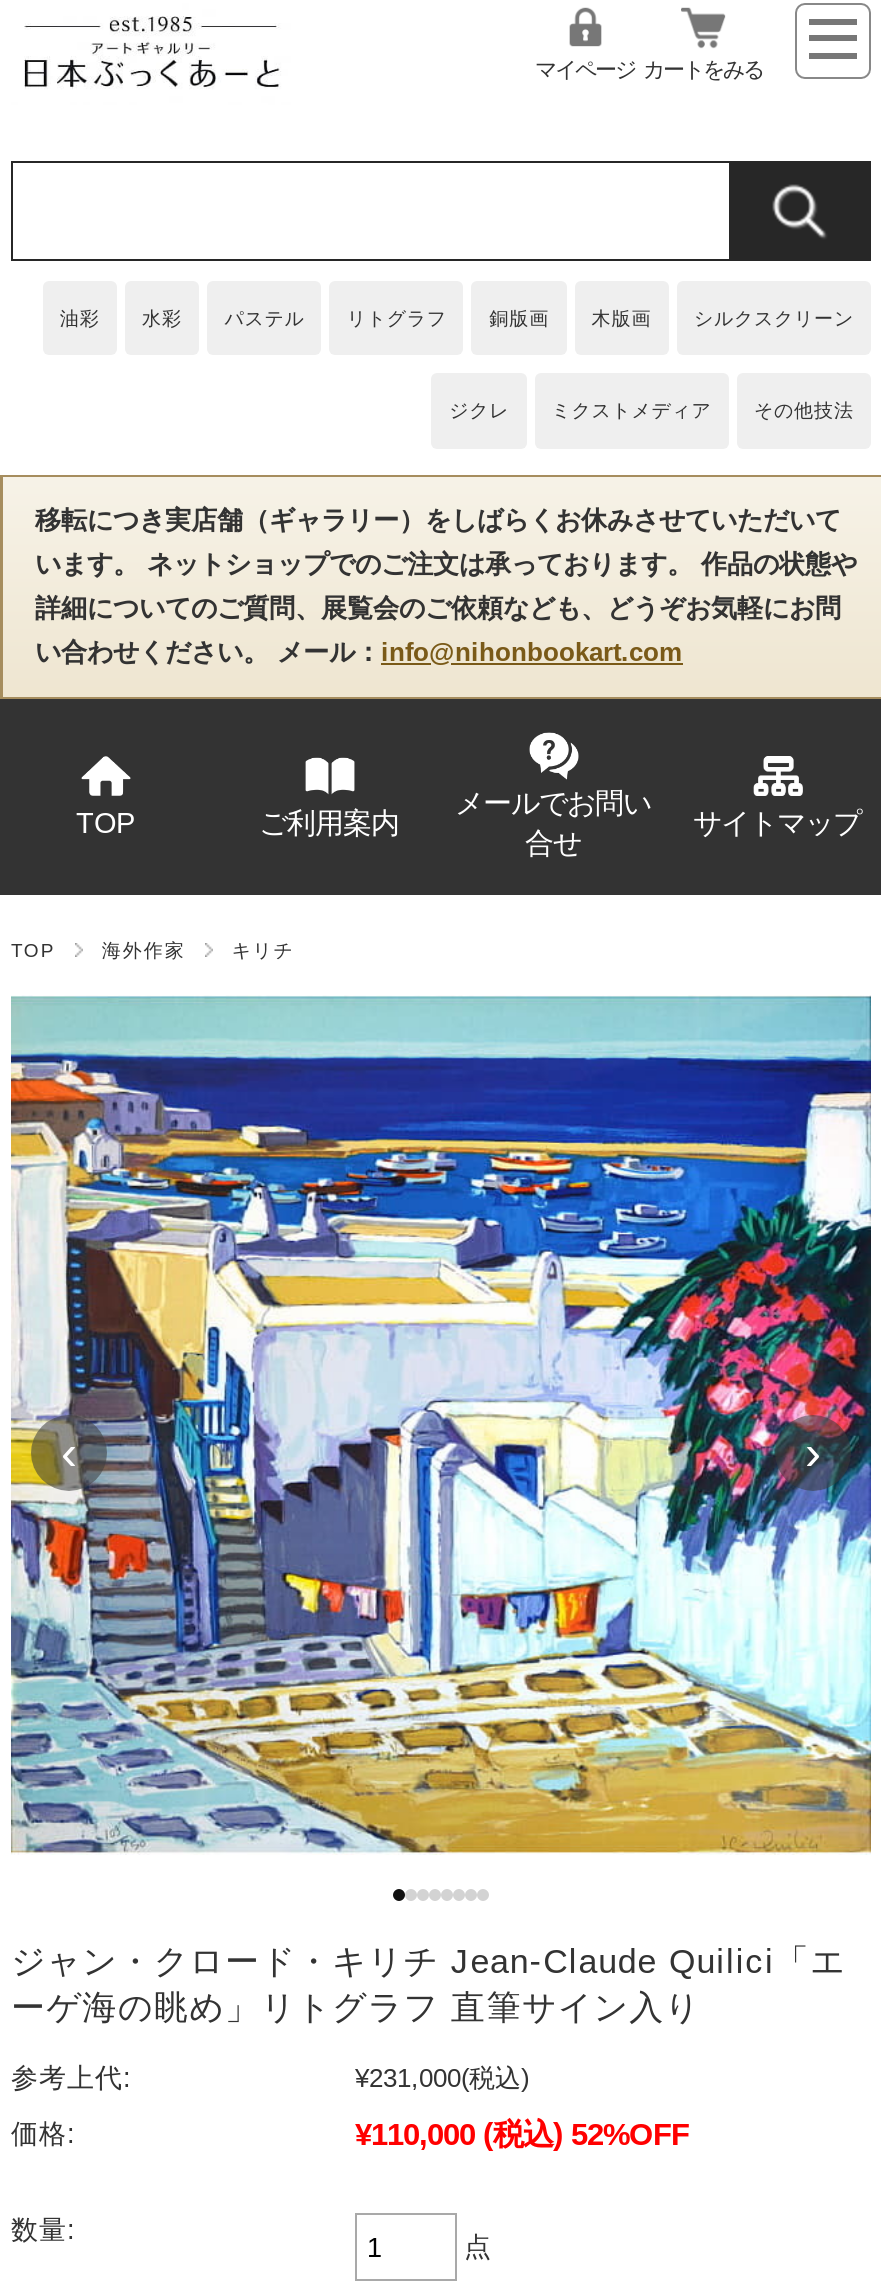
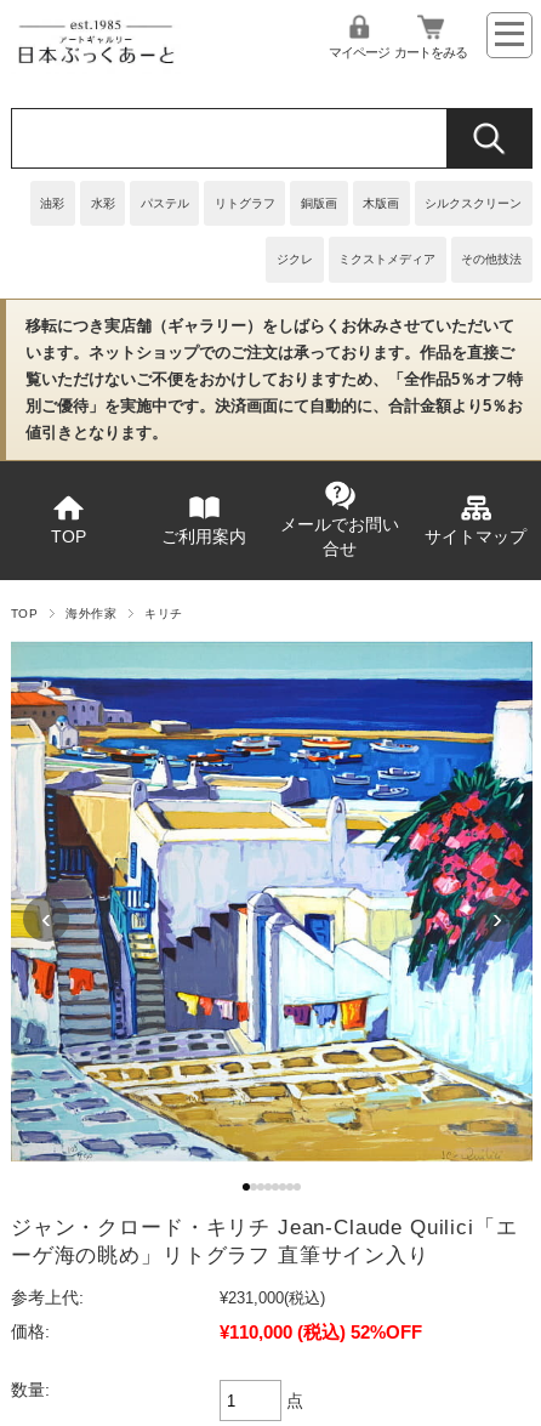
[35,550,857,668] います。 ネットショップでのご注文は承っております。 作品の状態や | 詳細についてのご質問、展覧会のご依頼なども、どうぞお気軽にお問 | い合わせください。 メール：info@nihonbookart.com -> [25,344,523,442] います。ネットショップでのご注文は承っております。作品を直接ご | 覧いただけないご不便をおかけしておりますため、「全作品5％オフ特 | 別ご優待」を実施中です。決済画面にて自動的に、合計金額より5％お | 値引きとなります。

